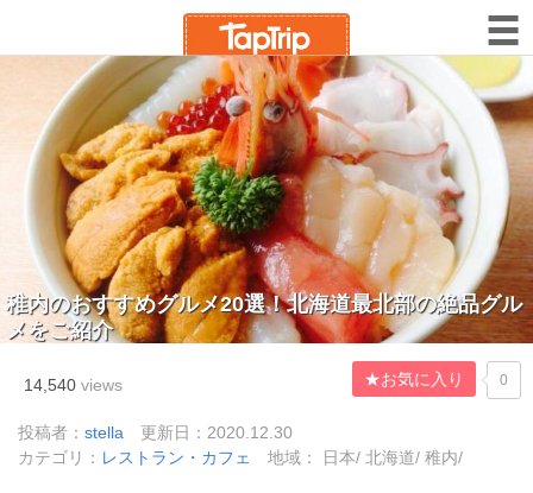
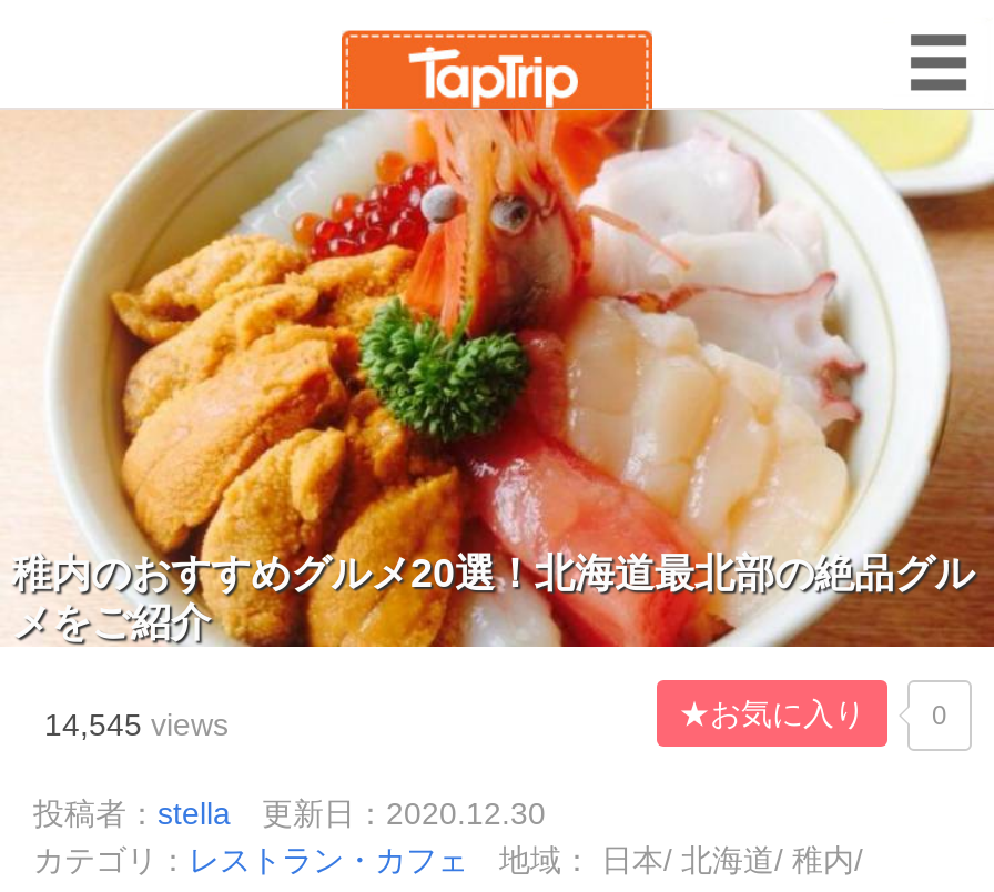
[24,376,123,395] 14,540 views -> [44,707,229,743] 14,545 views

